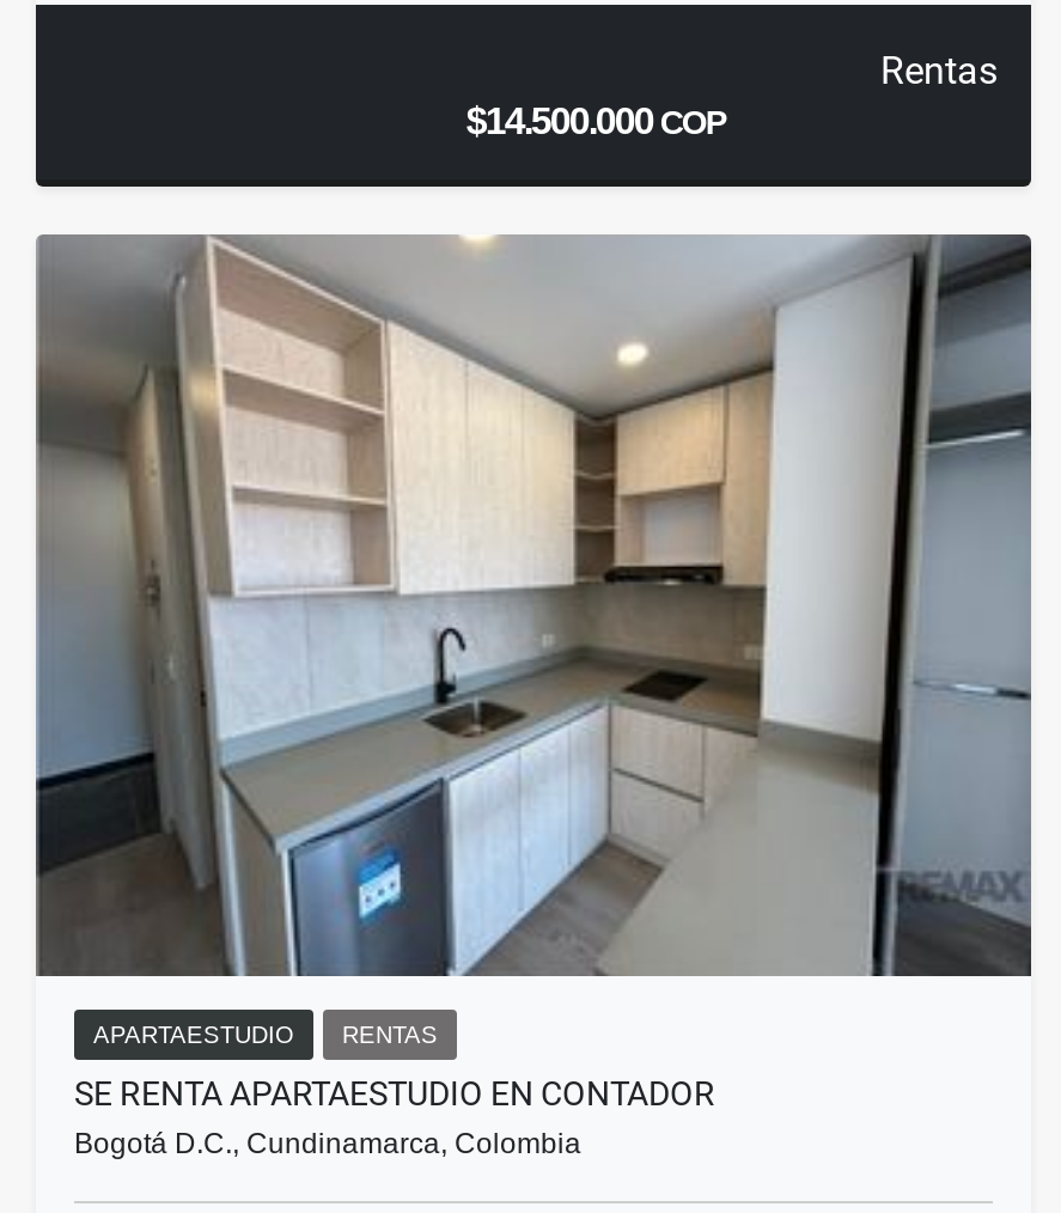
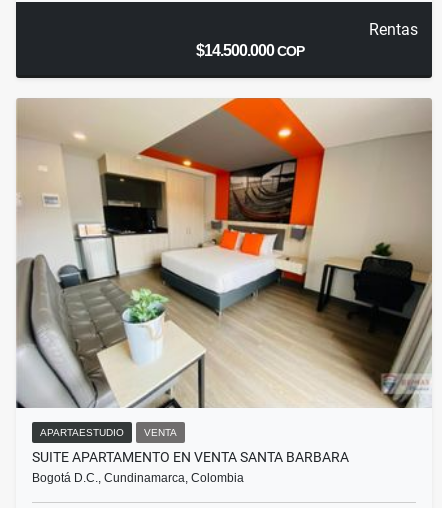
[33,234,1033,1048] [image] | RENTAS -> [16,97,432,438] [image] | VENTA
[74,1075,715,1113] SE RENTA APARTAESTUDIO EN CONTADOR -> [32,449,349,465] SUITE APARTAMENTO EN VENTA SANTA BARBARA

